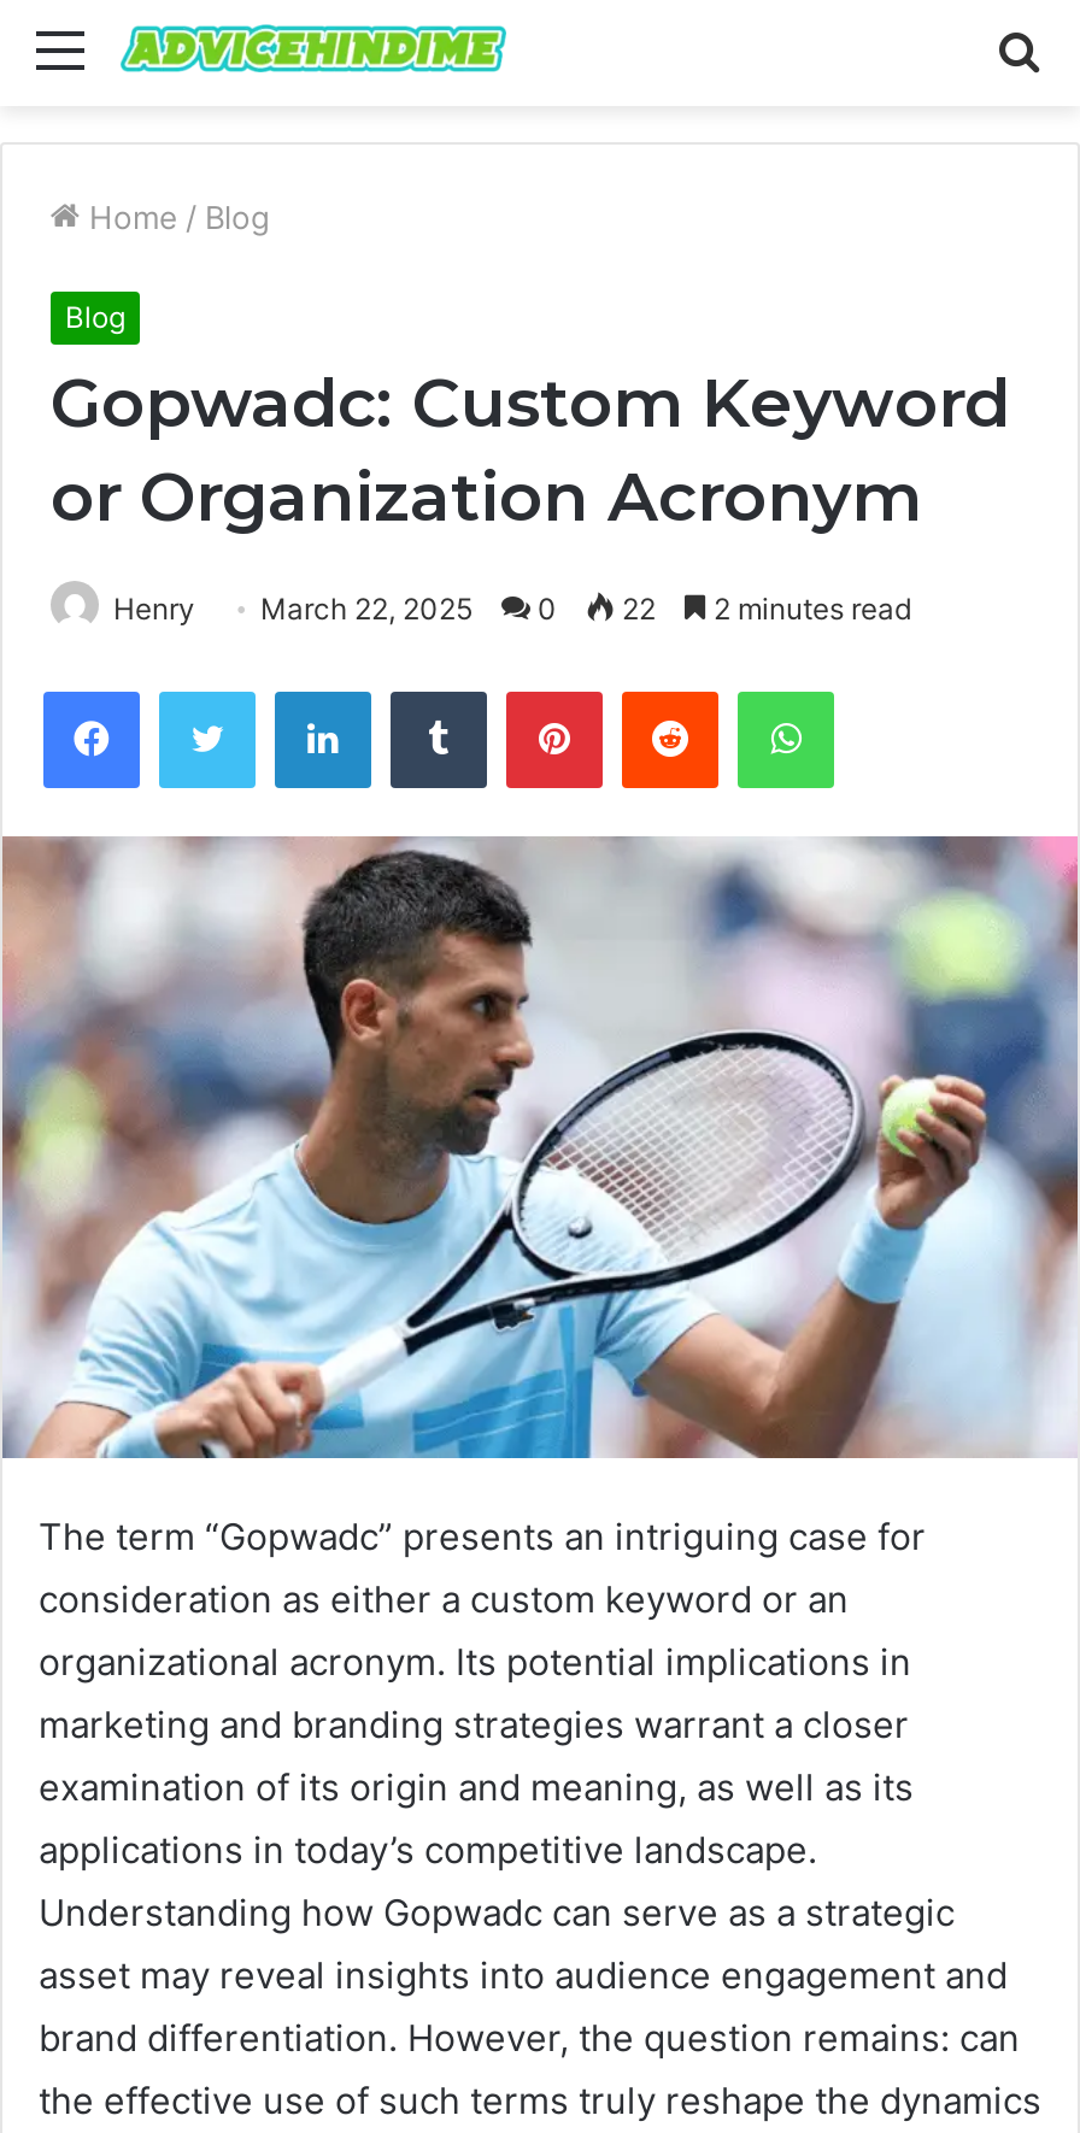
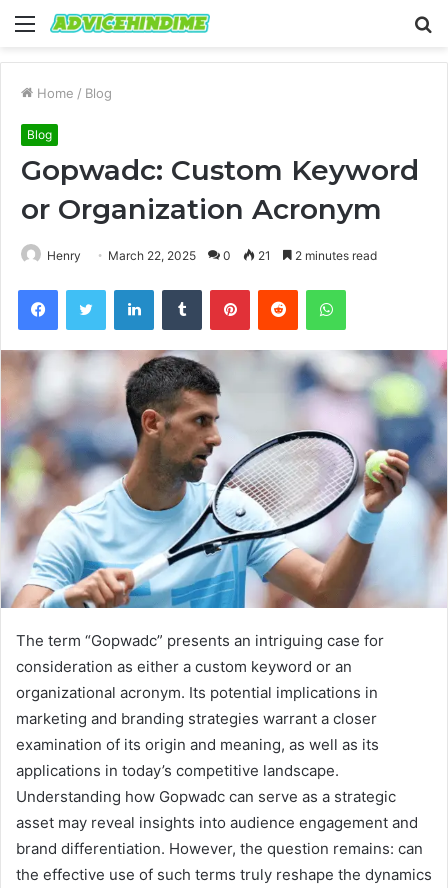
[113,590,911,626] Henry March 22, 2025 0 22 2 minutes read -> [47,248,377,263] Henry March 22, 2025 0 21 2 minutes read

